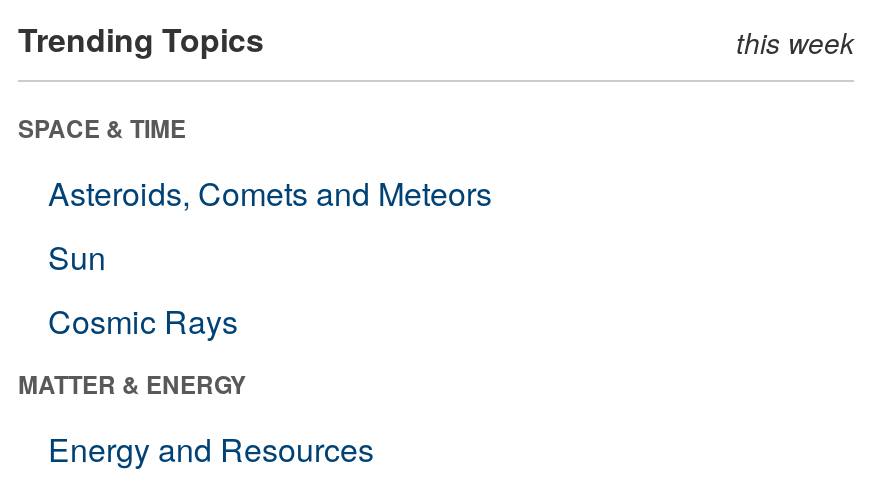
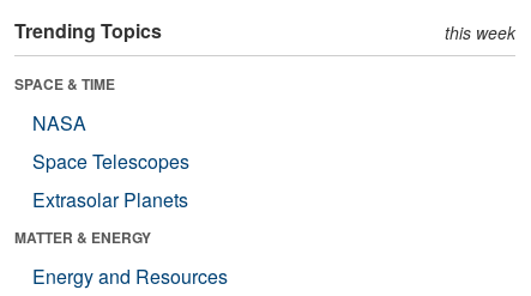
[48,170,492,344] Asteroids, Comets and Meteors | Sun | Cosmic Rays -> [32,109,189,213] NASA | Space Telescopes | Extrasolar Planets

